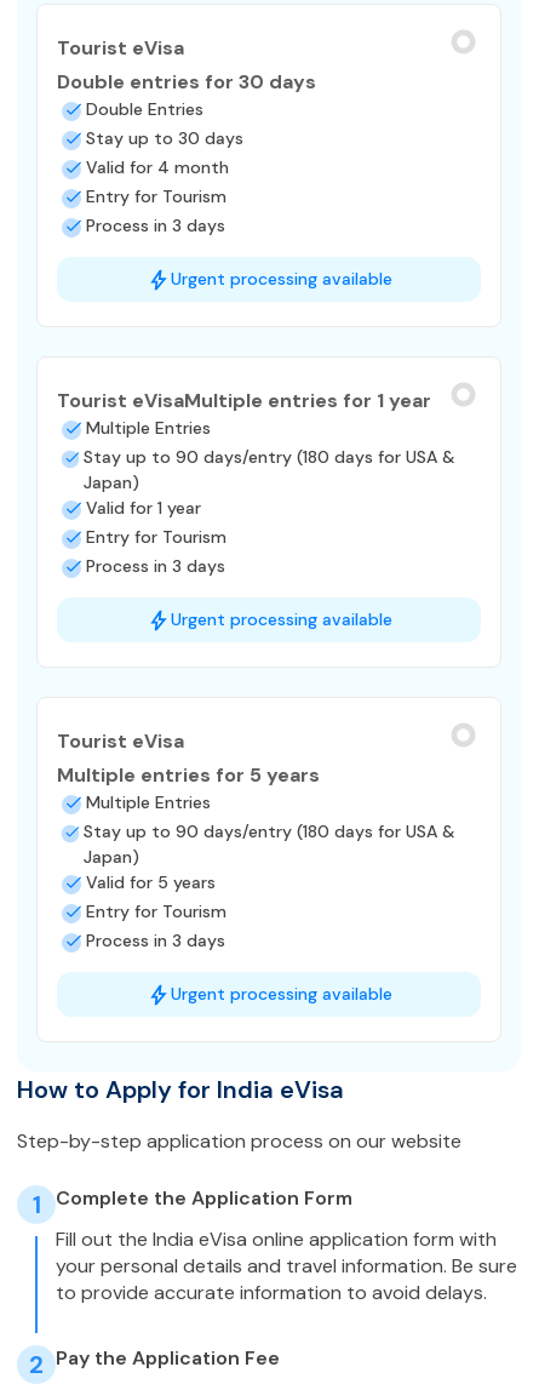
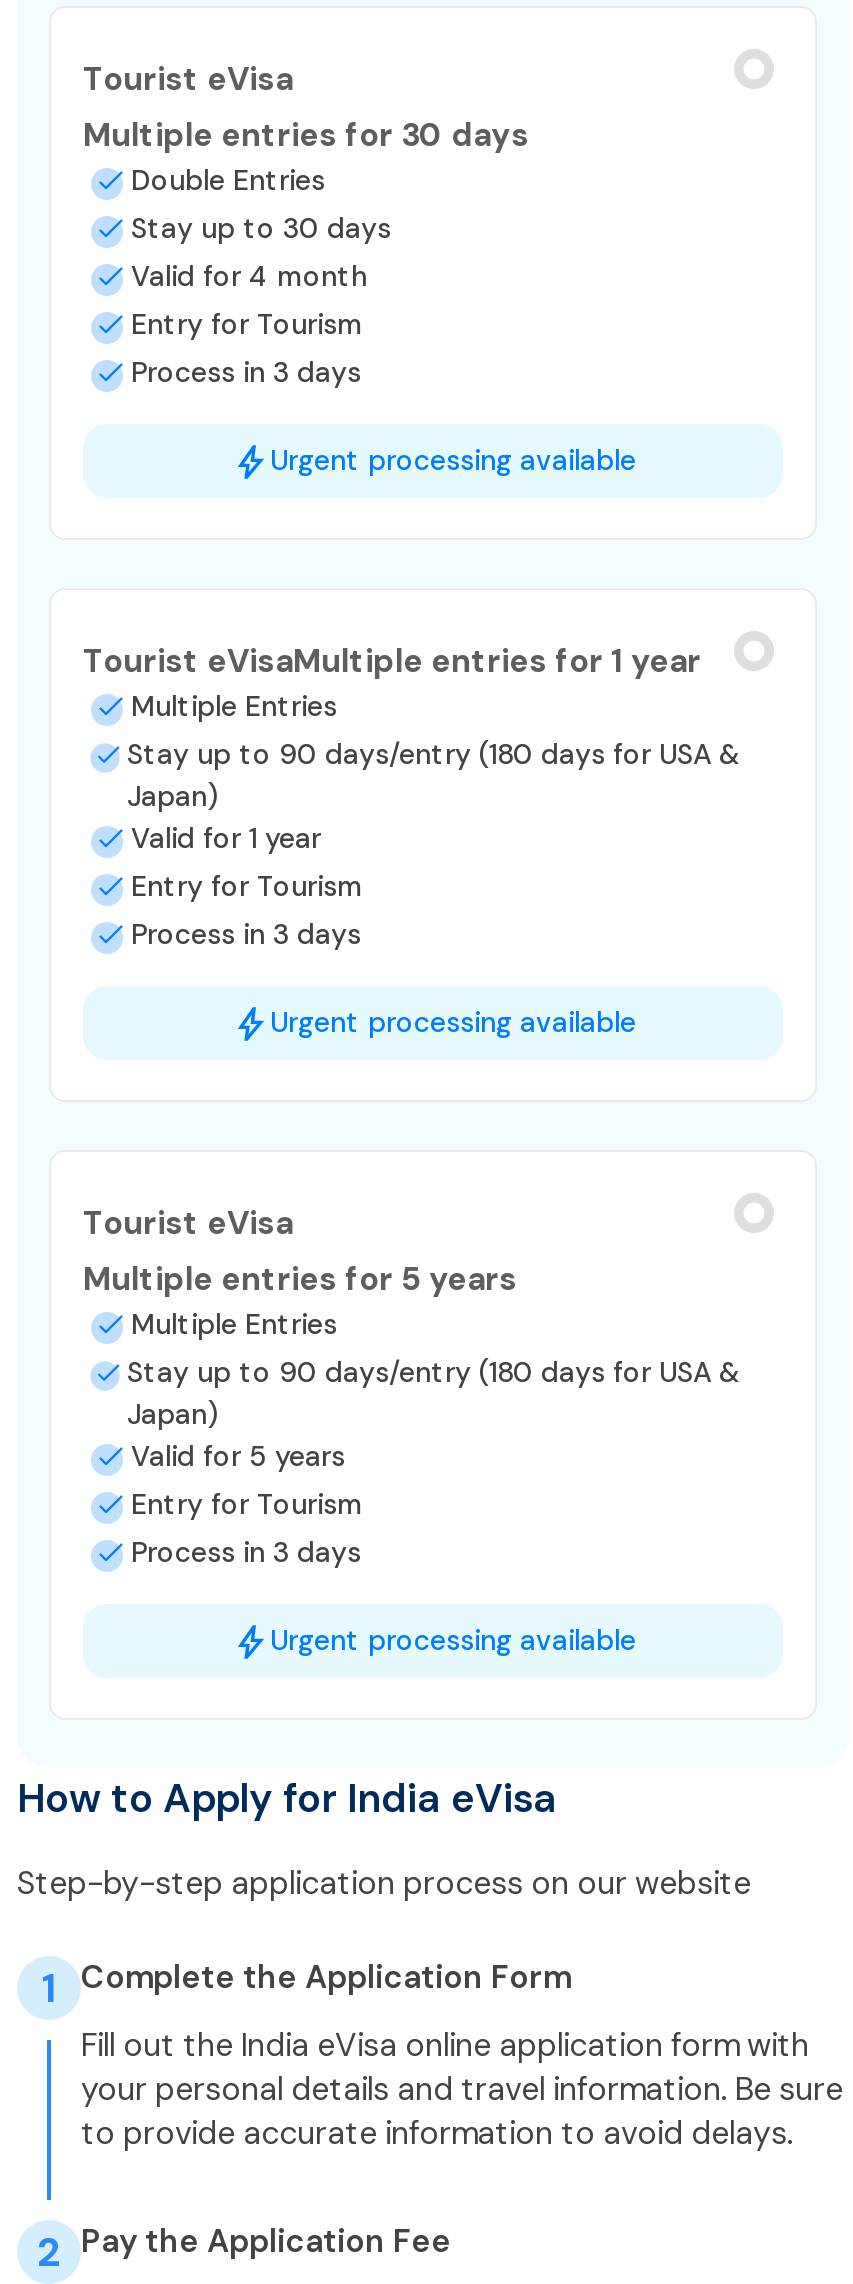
[57,69,316,95] Double entries for 30 days -> [83,114,529,156] Multiple entries for 30 days

